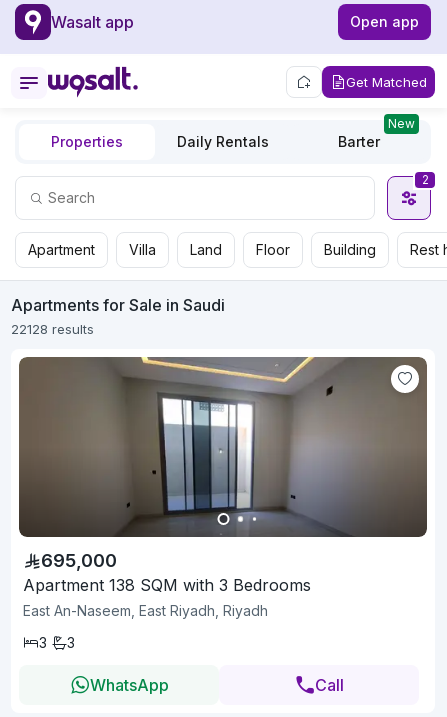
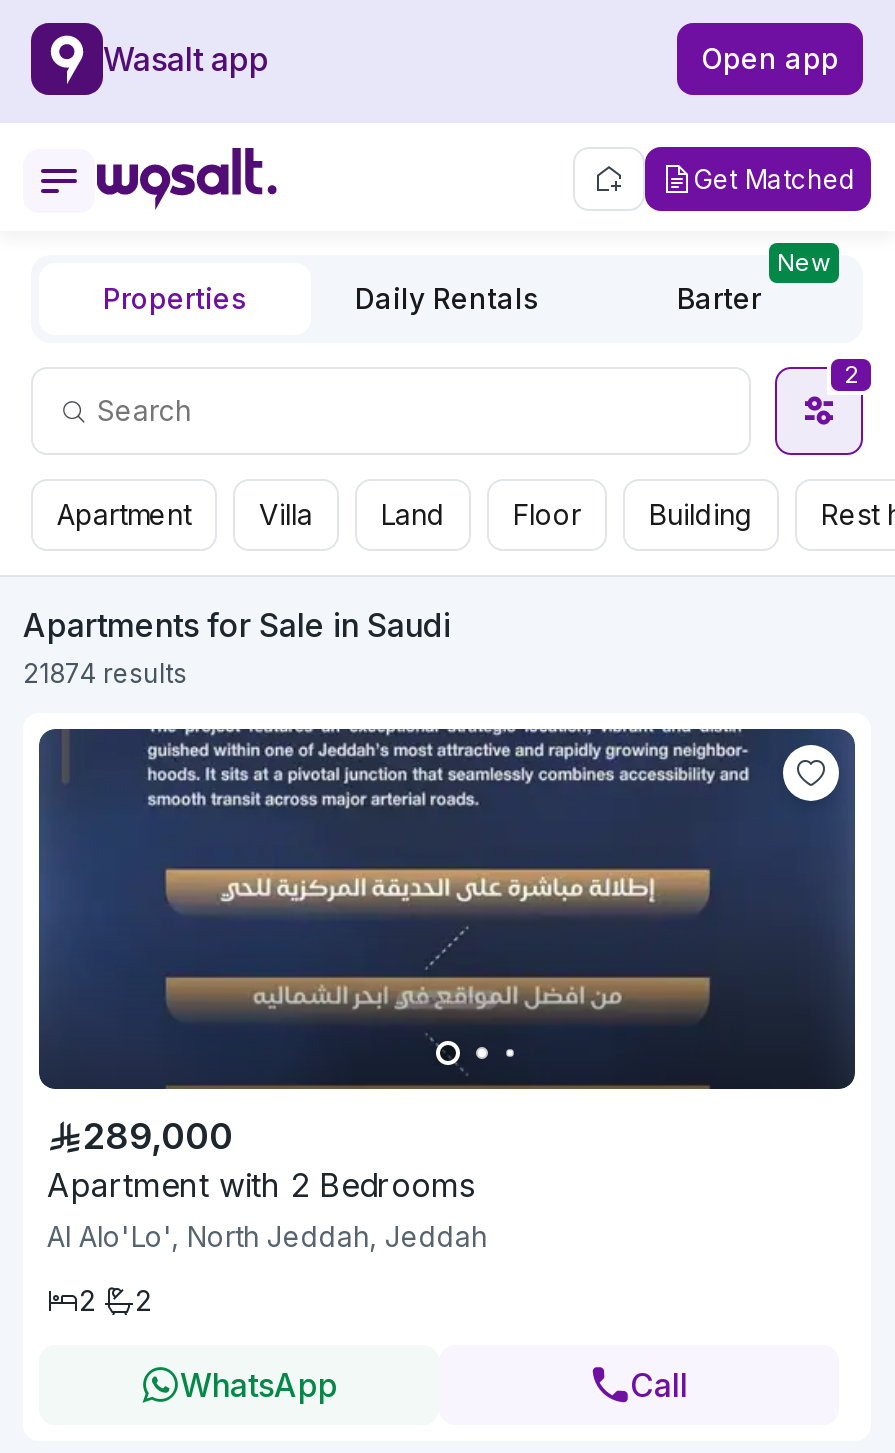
[11,321,94,337] 22128 results -> [23,657,187,689] 21874 results
[19,357,427,619] [image] | 695,000 | Apartment 138 SQM with 3 Bedrooms | East An-Naseem, East Riyadh, Riyadh -> [39,727,855,1253] [image] | 289,000 | Apartment with 2 Bedrooms | Al Alo'Lo', North Jeddah, Jeddah
[39,634,75,651] 3 | 3 -> [79,1283,151,1317] 2 | 2

